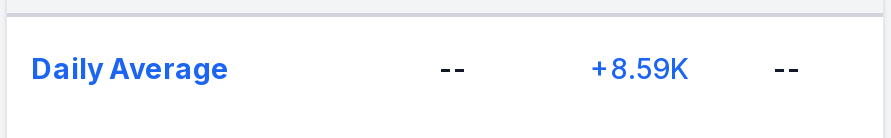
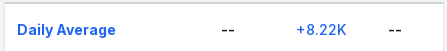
[590,51,688,85] + 8.59K -> [296,21,346,38] + 8.22K

